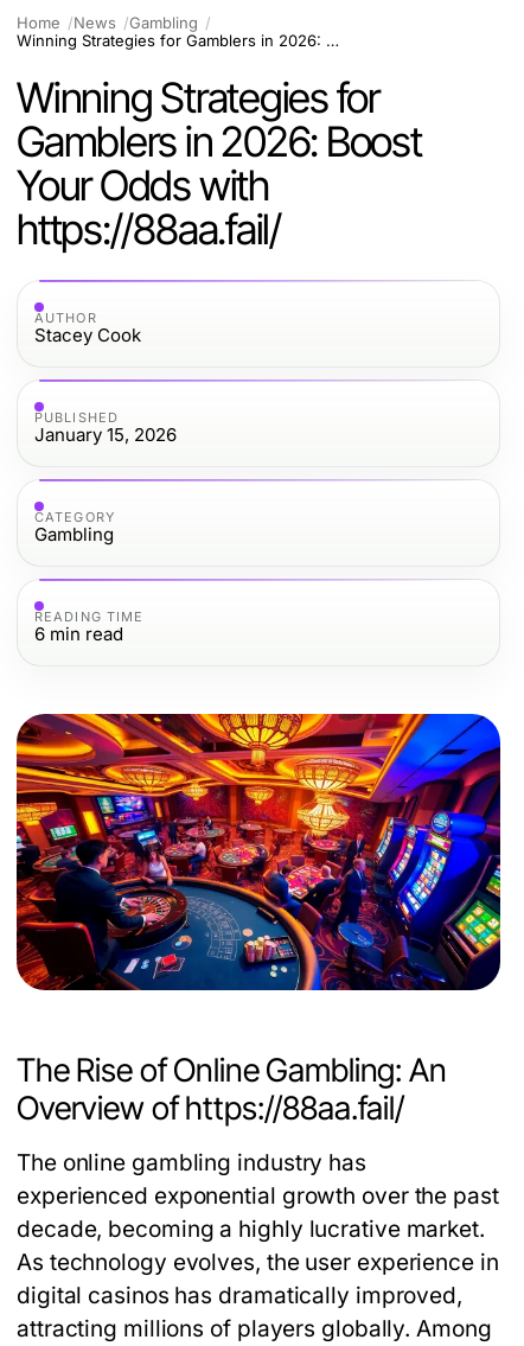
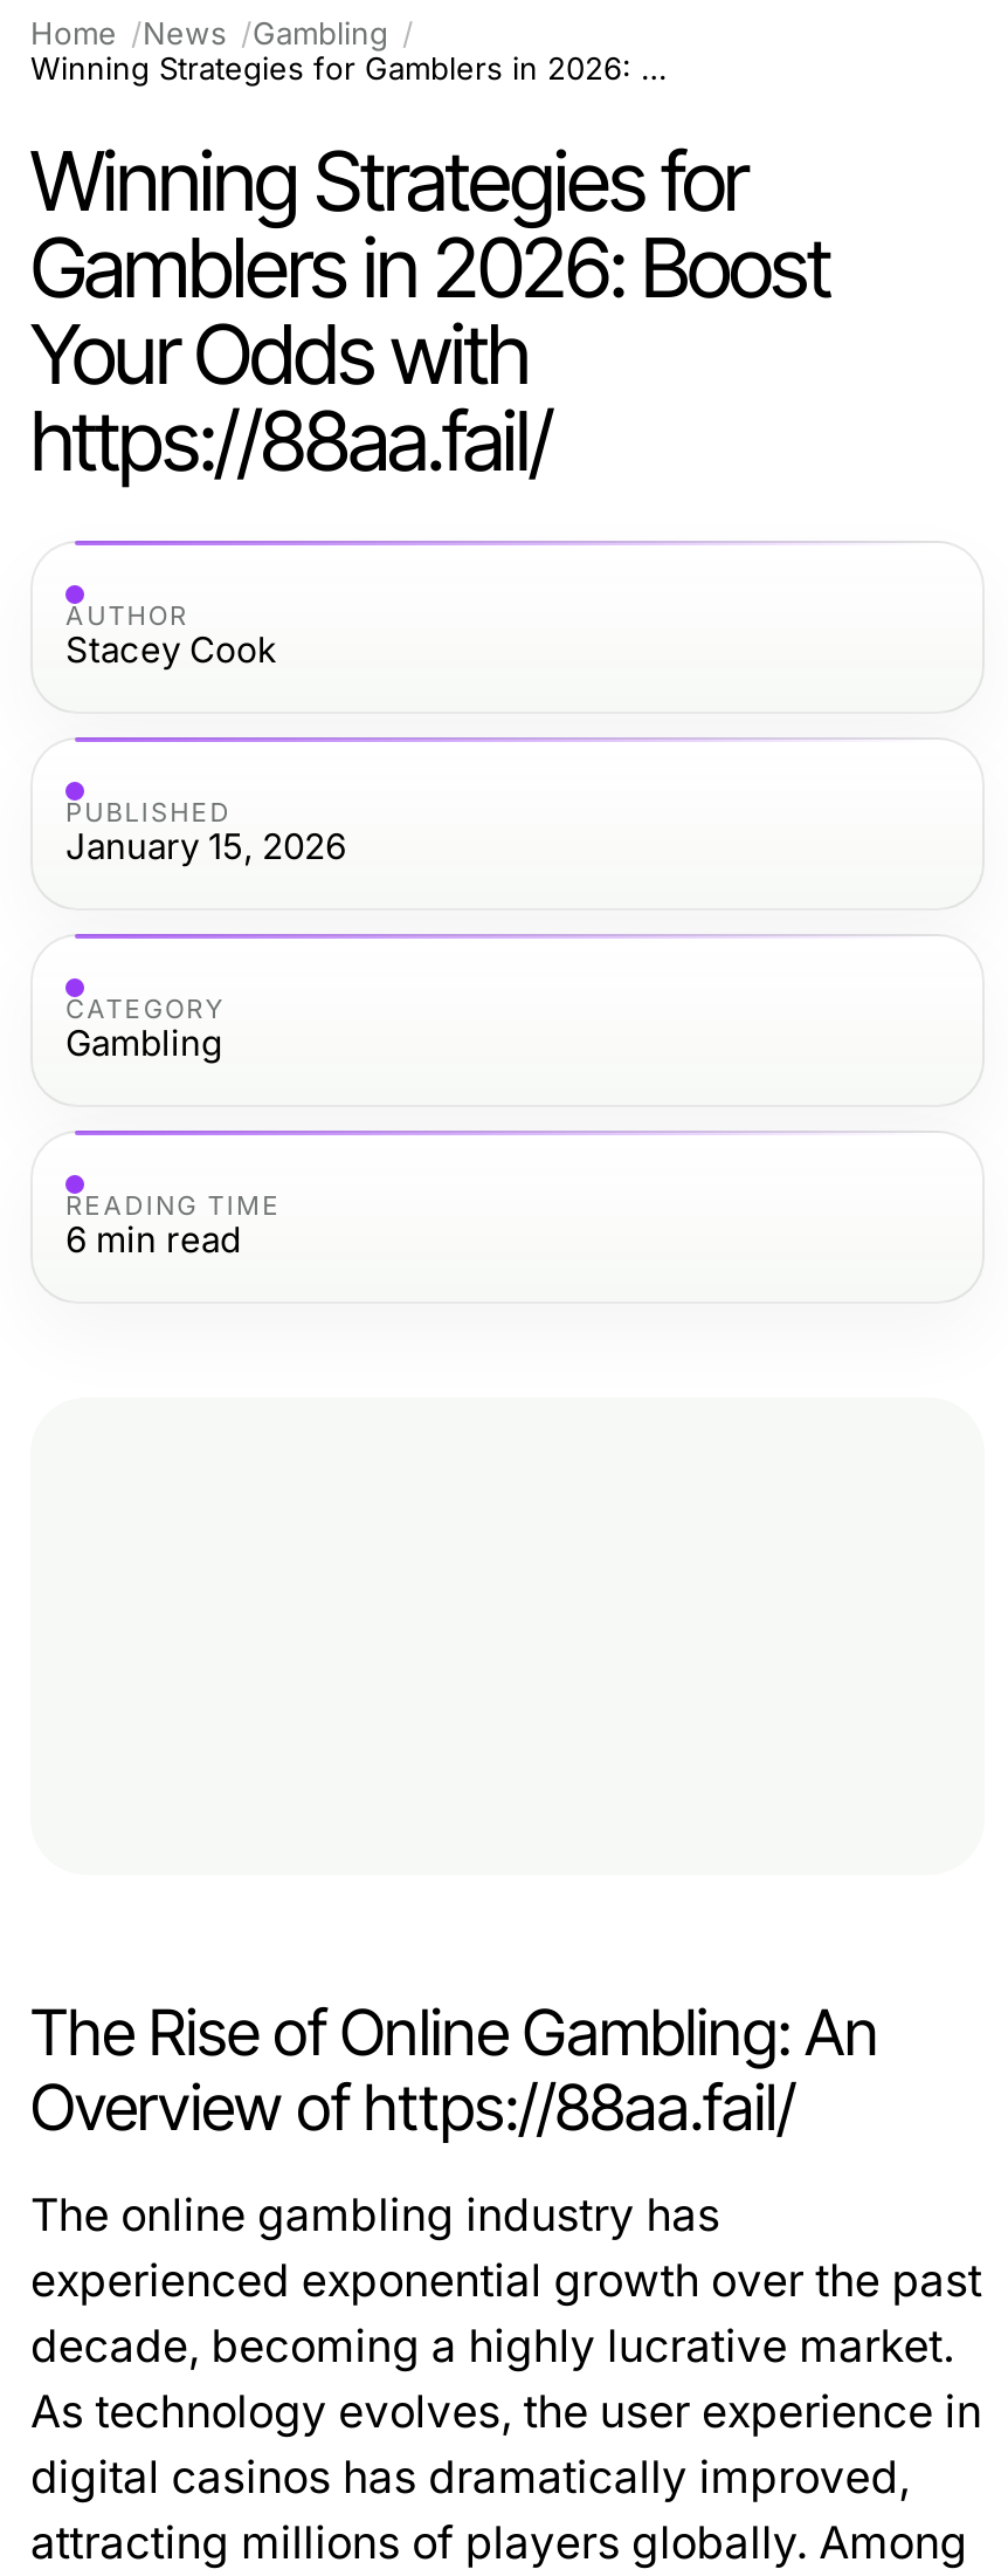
[15,713,501,991] [image] -> none

